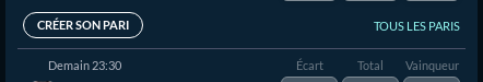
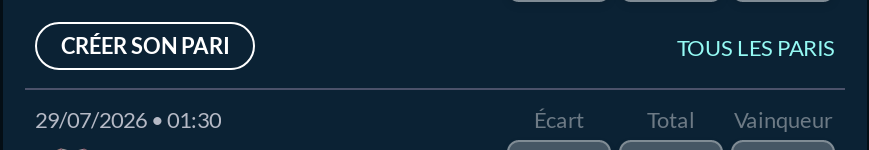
[48,58,121,72] Demain 23:30 -> [35,106,221,132] 29/07/2026 • 01:30

